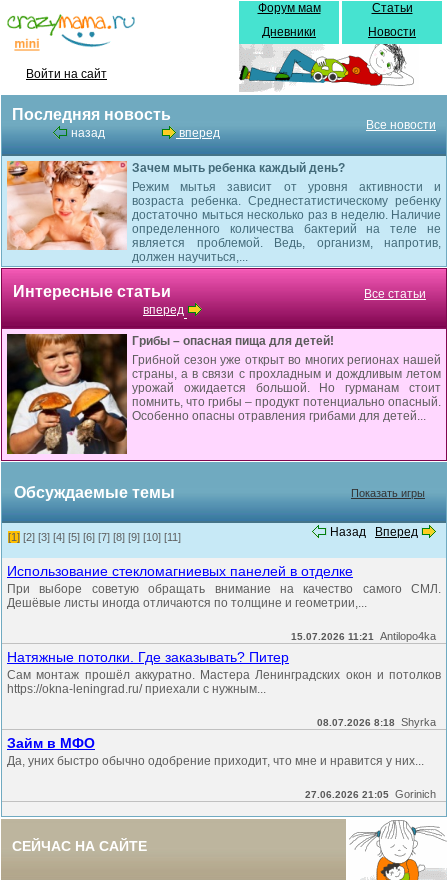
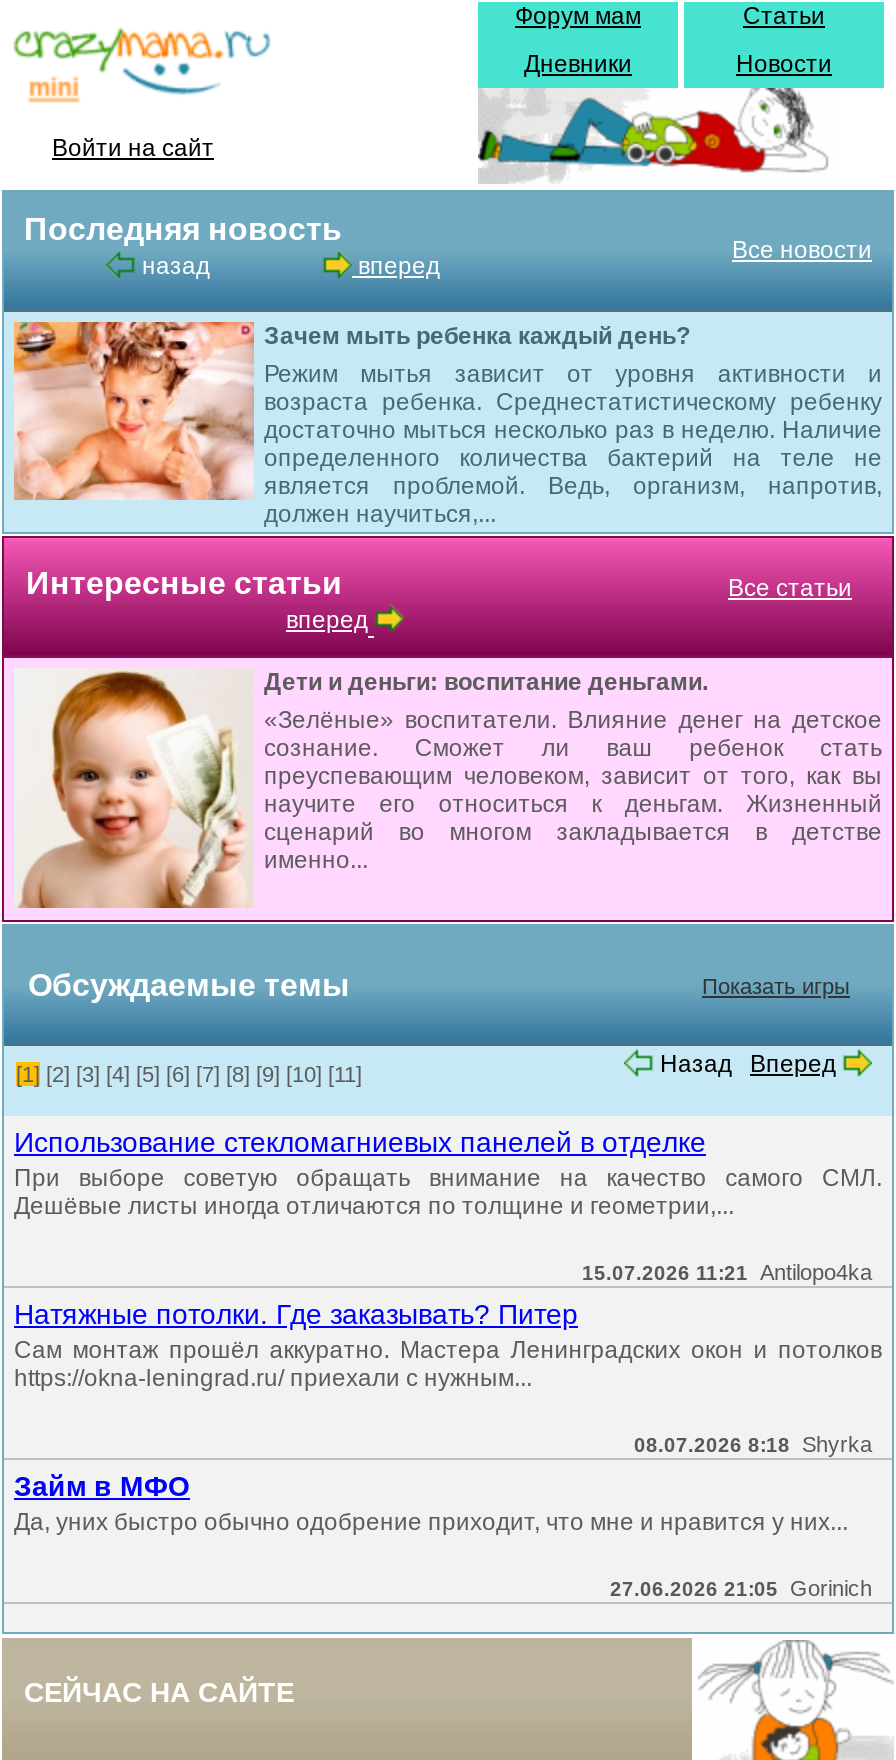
[6,333,441,455] [image] | Грибы – опасная пища для детей! | Грибной сезон уже открыт во многих регионах нашей | страны, а в связи с прохладным и дождливым летом | урожай ожидается большой. Но гурманам стоит | помнить, что грибы – продукт потенциально опасный. | Особенно опасны отравления грибами для детей... -> [14,668,882,910] [image] | Дети и деньги: воспитание деньгами. | «Зелёные» воспитатели. Влияние денег на детское | сознание. Сможет ли ваш ребенок стать | преуспевающим человеком, зависит от того, как вы | научите его относиться к деньгам. Жизненный | сценарий во многом закладывается в детстве | именно...

